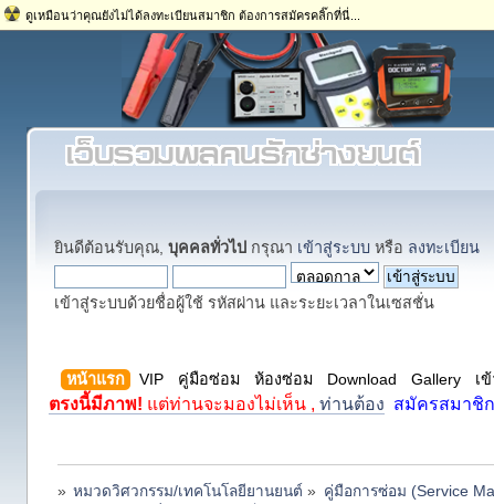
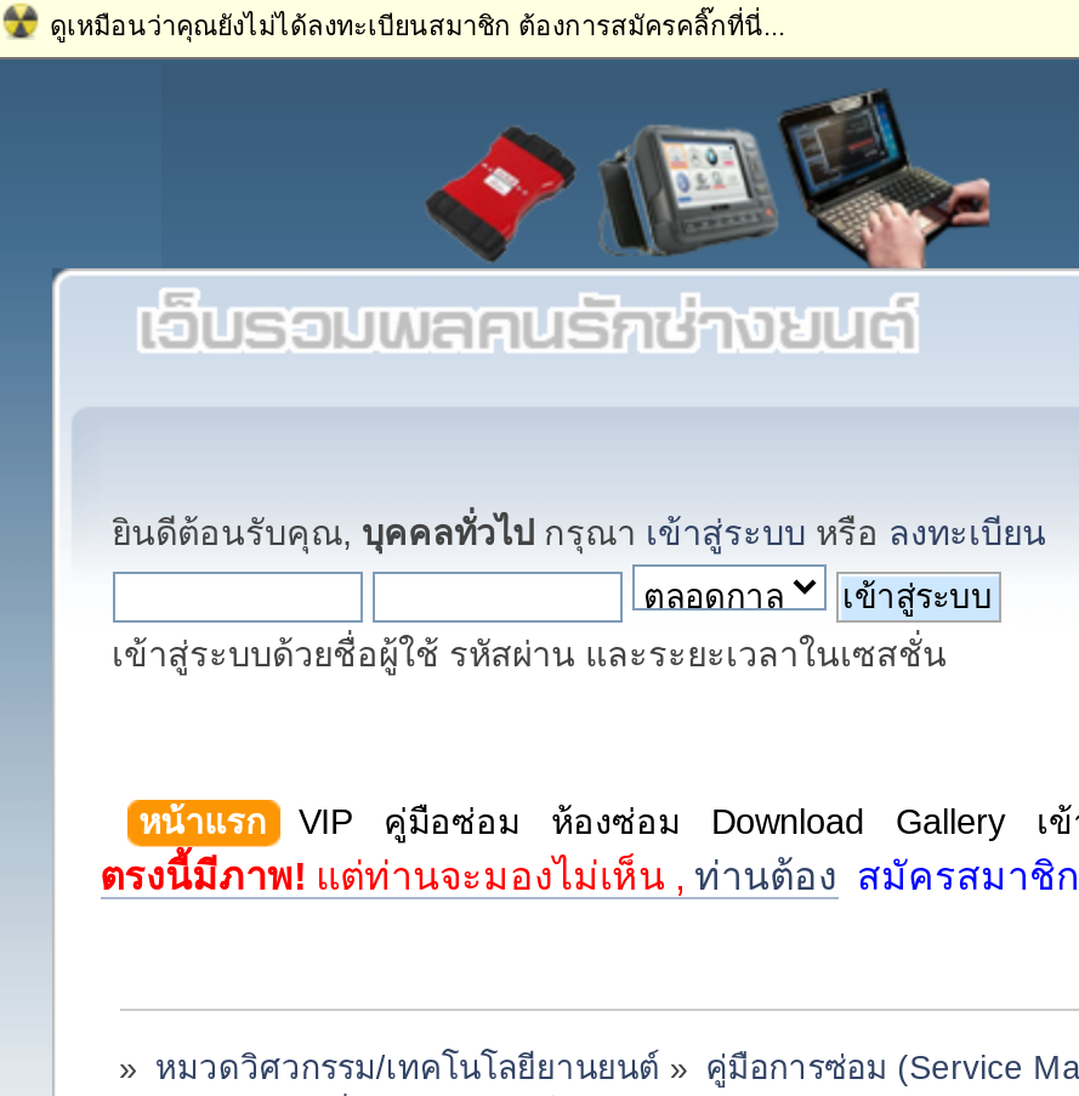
[122,32,455,128] [image] -> [263,62,992,271] [image]

